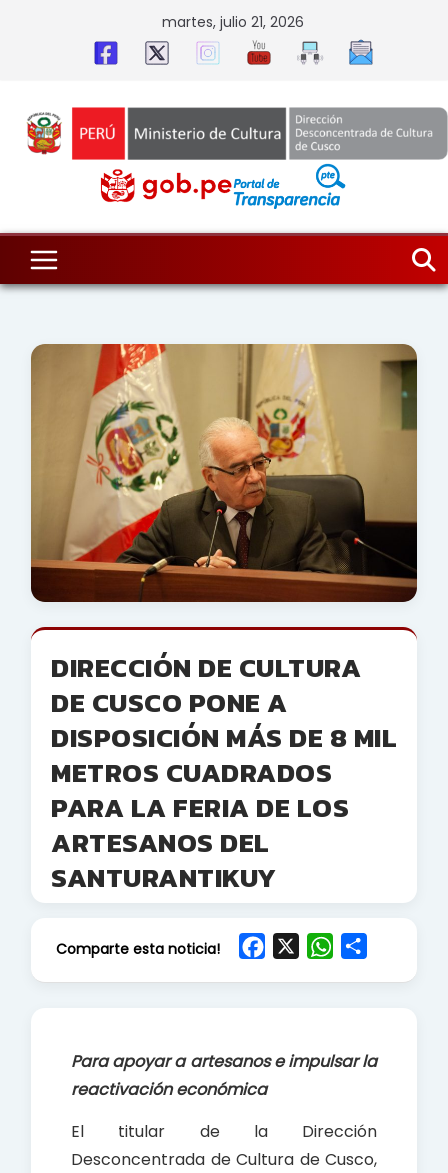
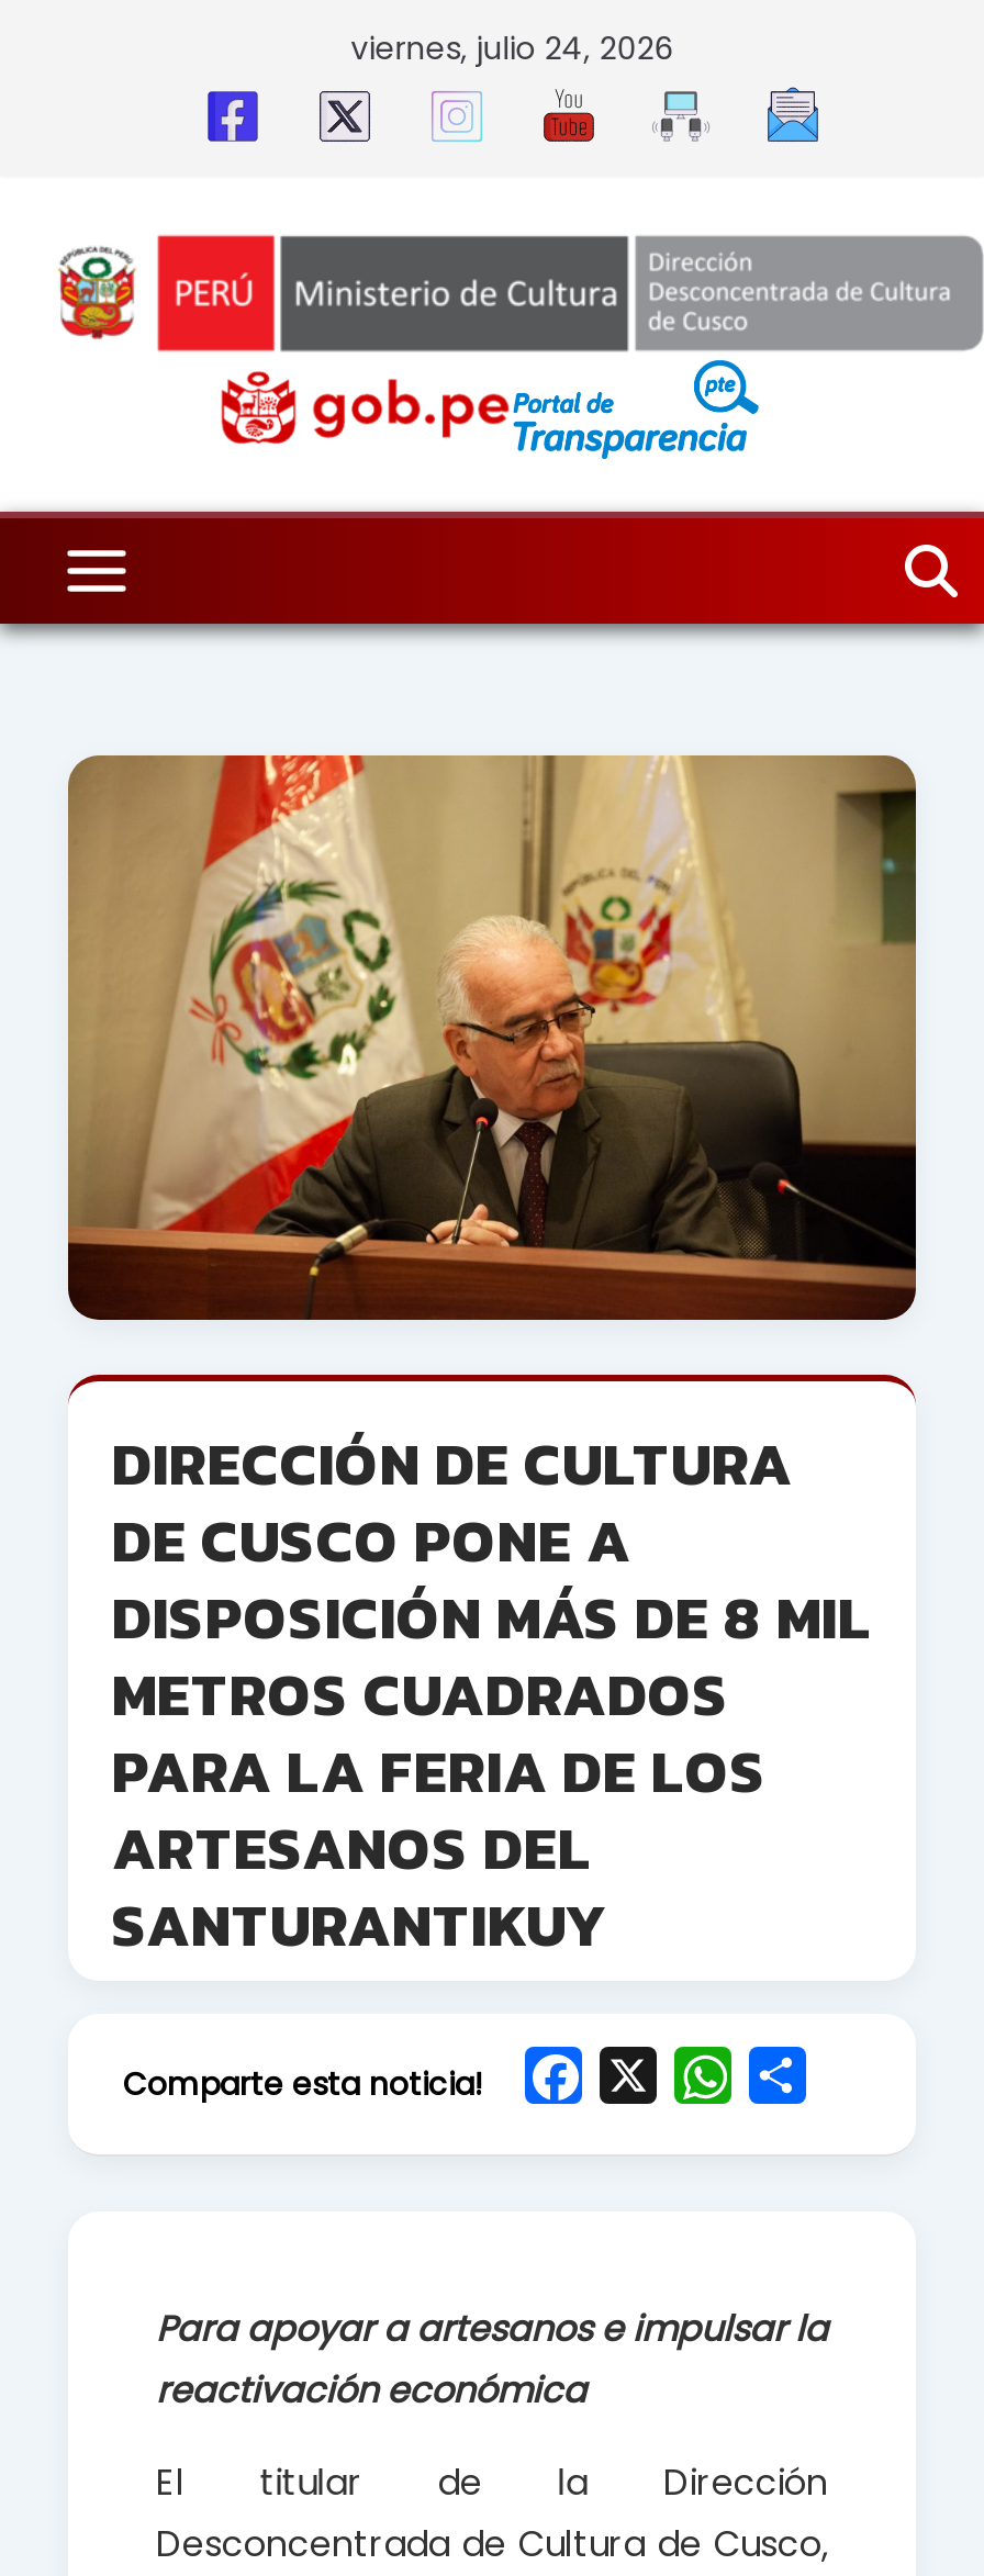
[162,12,304,32] martes, julio 21, 2026 -> [351,26,674,70] viernes, julio 24, 2026

